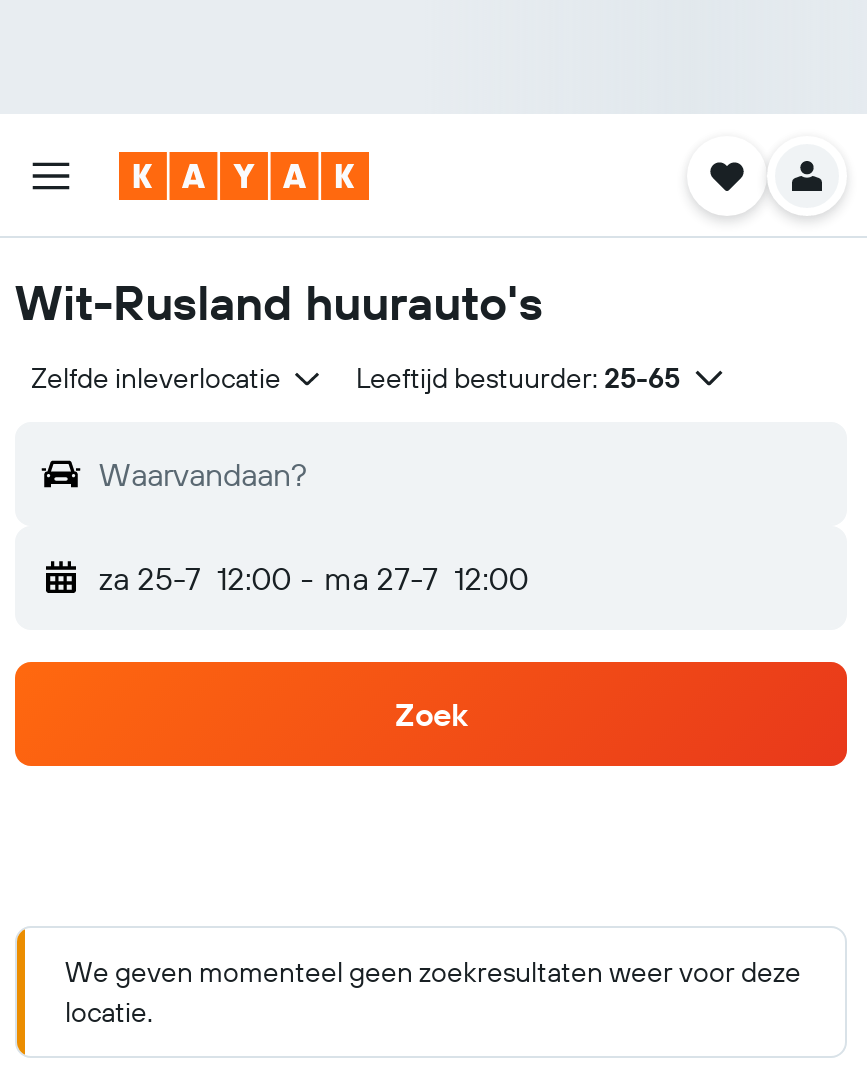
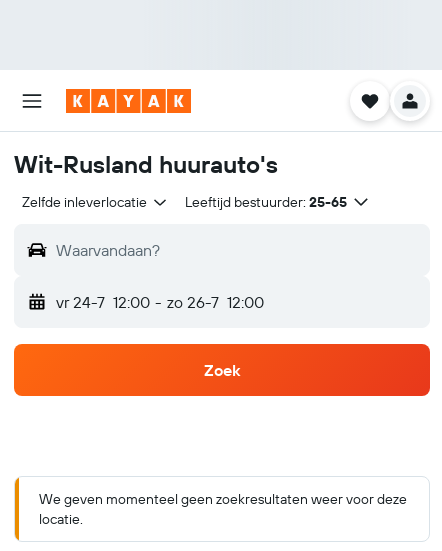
[99,558,528,598] za 25-7 12:00 - ma 27-7 12:00 -> [56,292,264,312] vr 24-7 12:00 - zo 26-7 12:00

